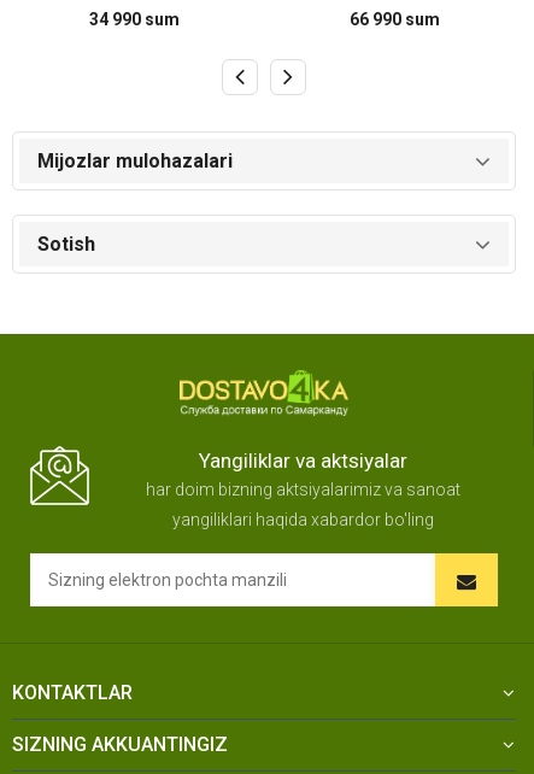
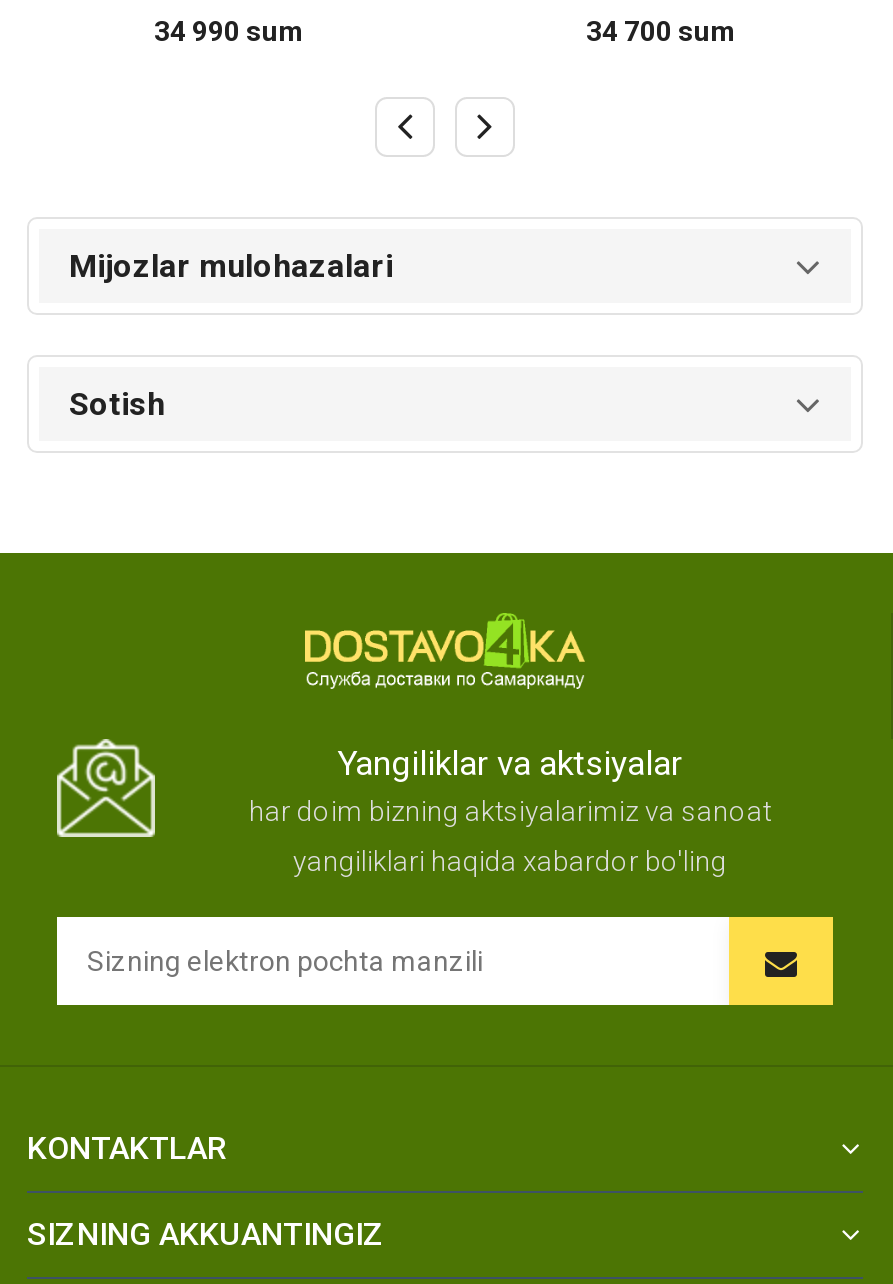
[349,10,439,29] 66 990 sum -> [586,16,736,48] 34 700 sum

